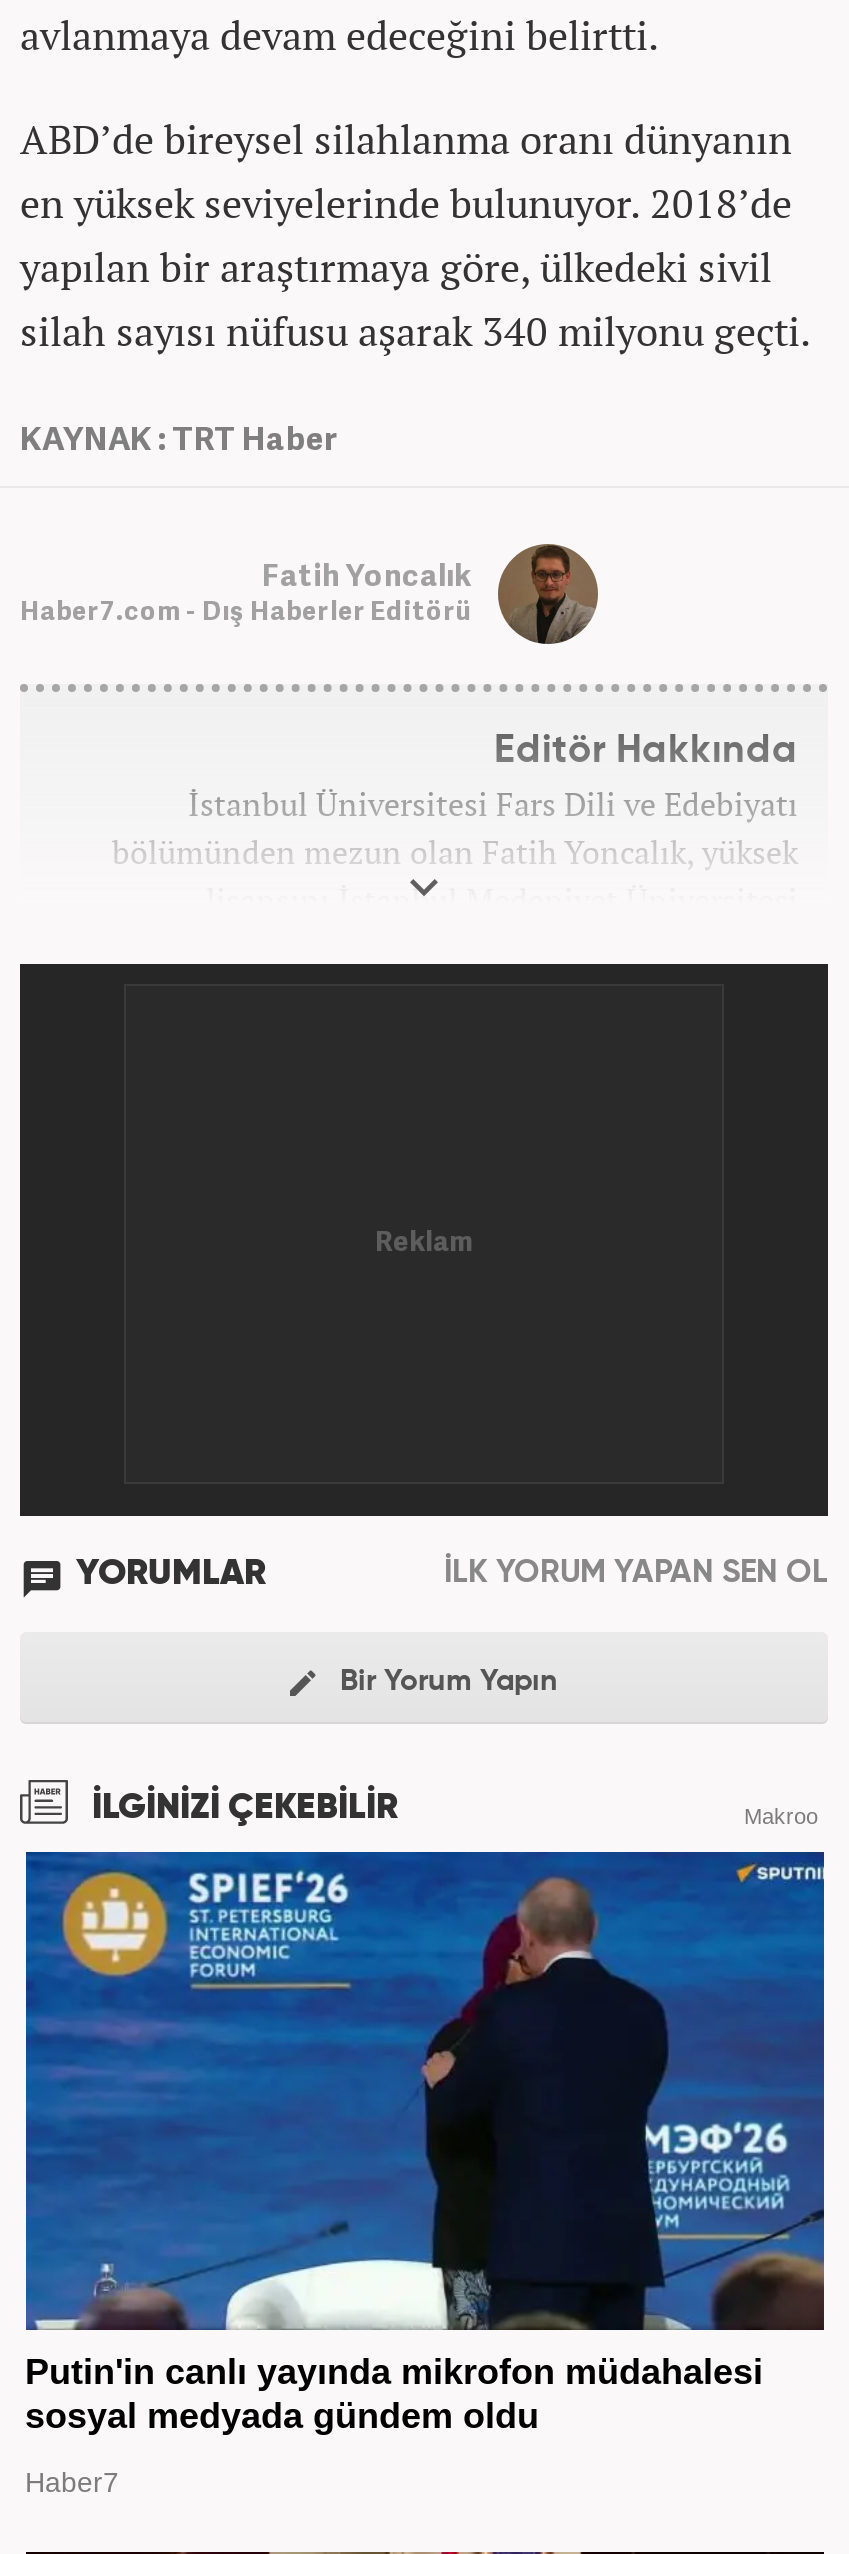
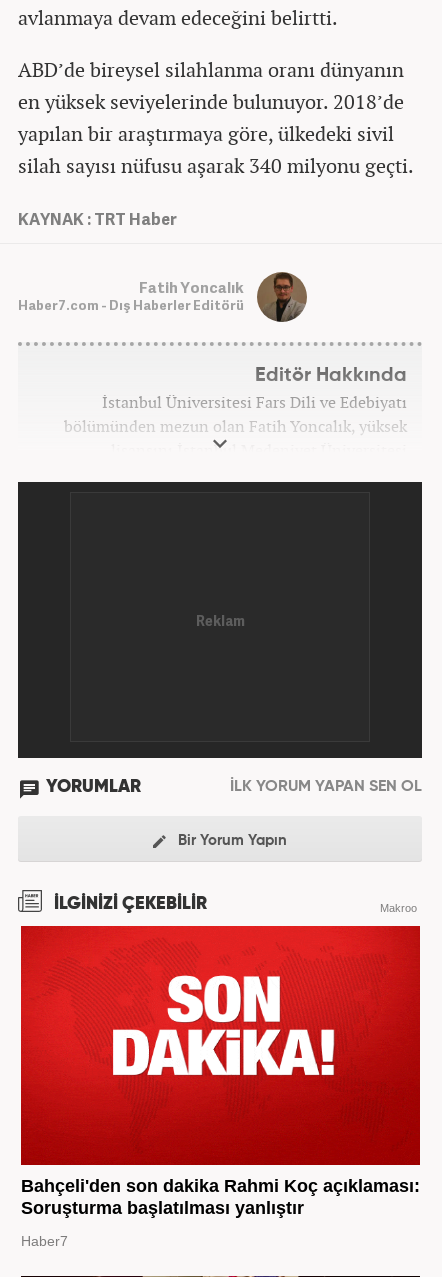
[24,1850,826,2436] [image] | Putin'in canlı yayında mikrofon müdahalesi | sosyal medyada gündem oldu -> [20,925,421,1218] [image] | Bahçeli'den son dakika Rahmi Koç açıklaması: | Soruşturma başlatılması yanlıştır

